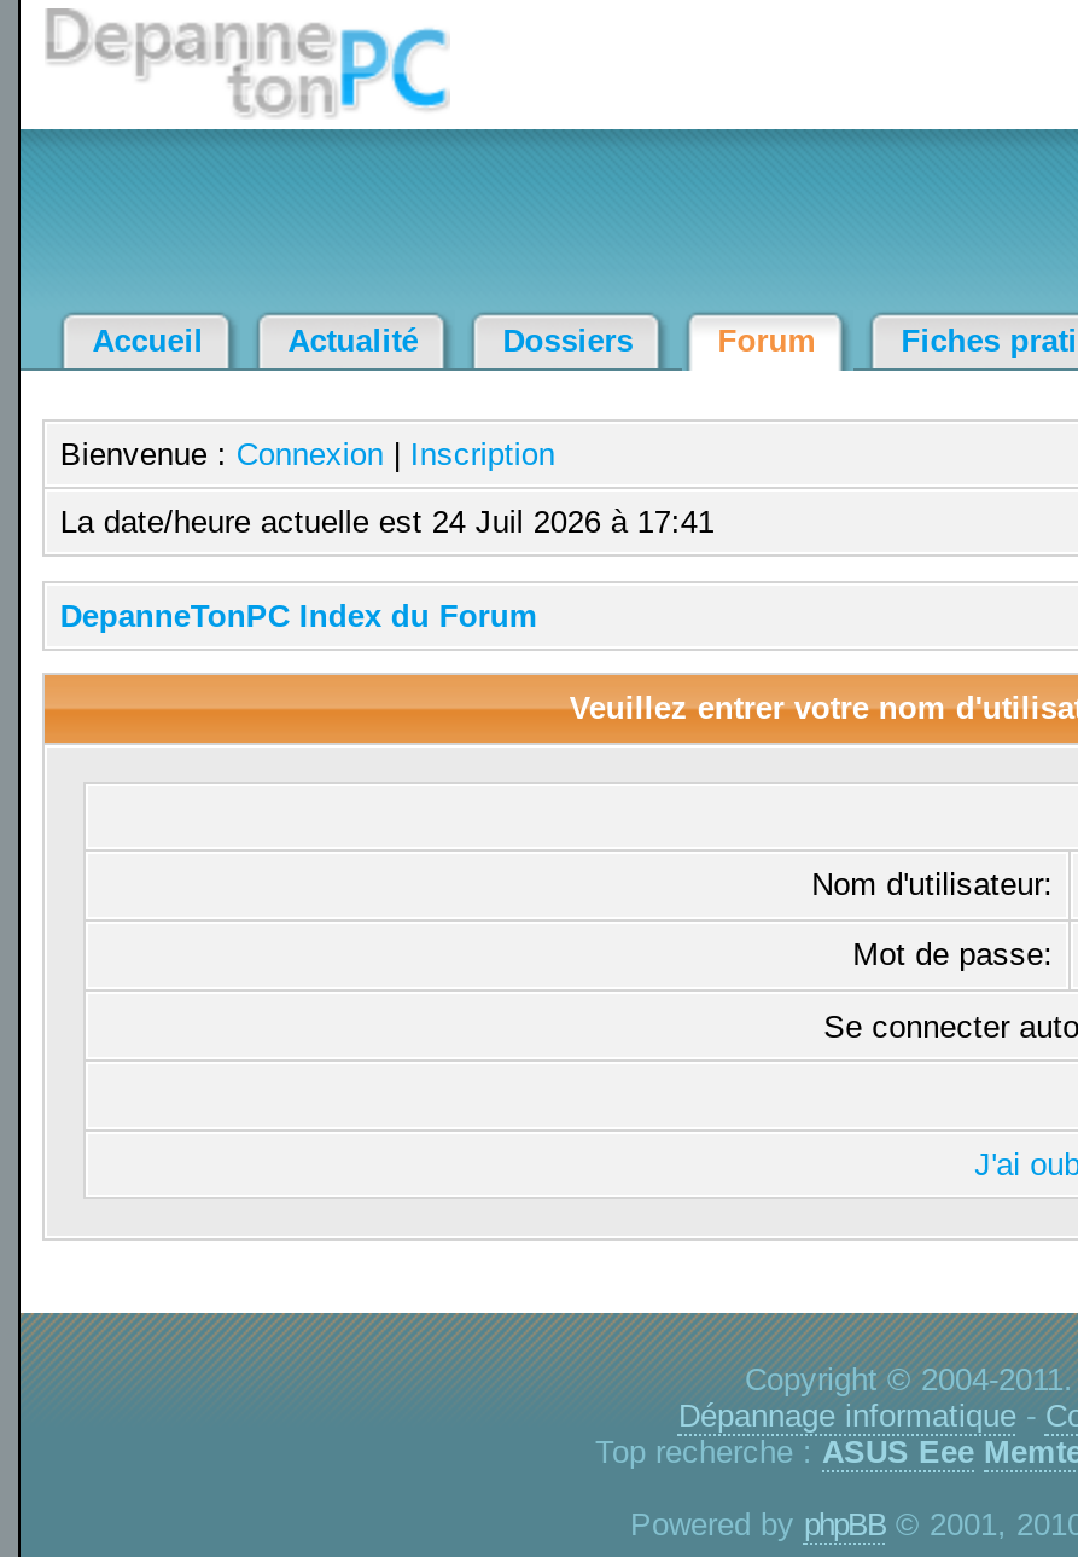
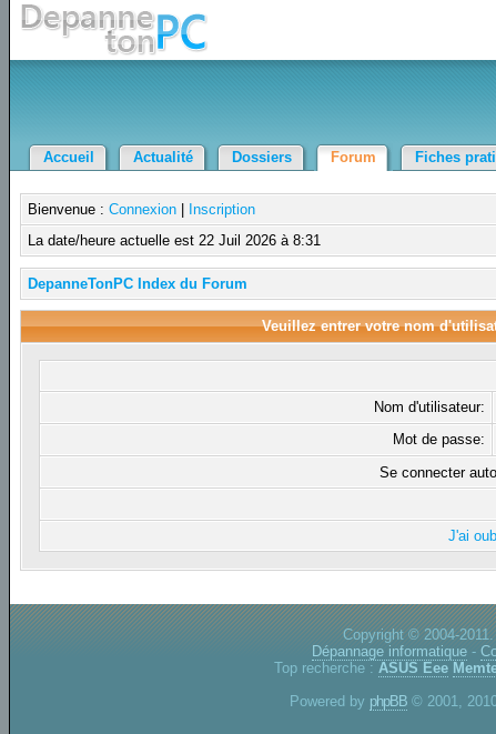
[60,504,714,540] La date/heure actuelle est 24 Juil 2026 à 17:41 -> [28,232,321,249] La date/heure actuelle est 22 Juil 2026 à 8:31

